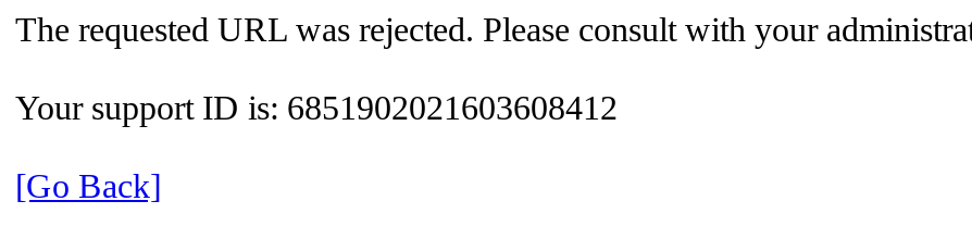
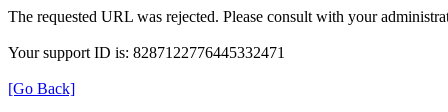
[15,89,618,126] Your support ID is: 6851902021603608412 -> [8,44,285,61] Your support ID is: 8287122776445332471

